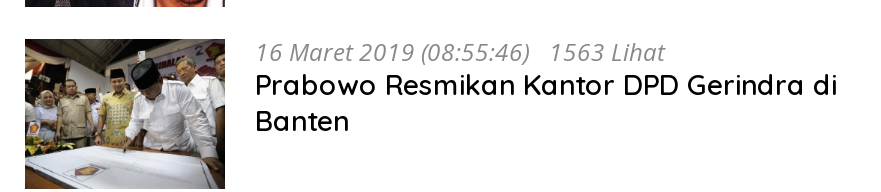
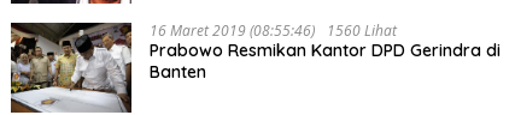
[255,35,665,69] 16 Maret 2019 (08:55:46) 1563 Lihat -> [150,21,397,41] 16 Maret 2019 (08:55:46) 1560 Lihat

